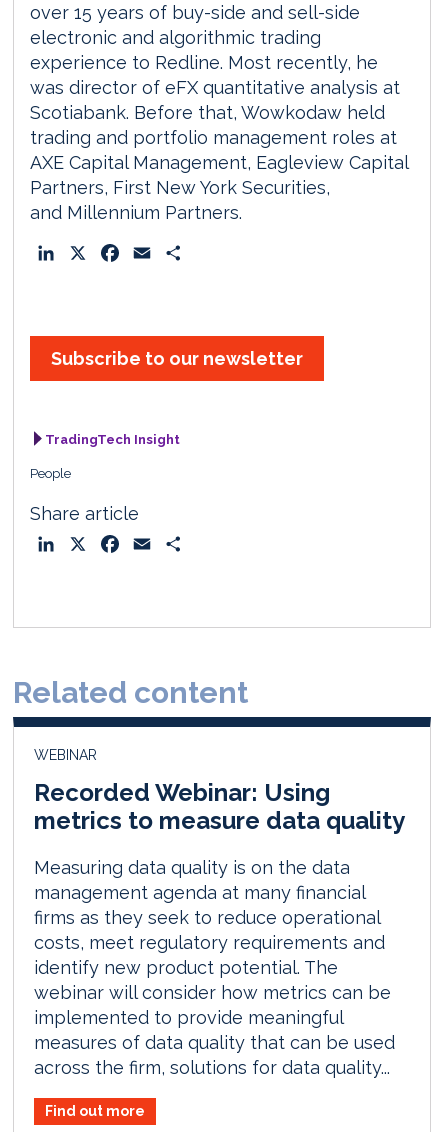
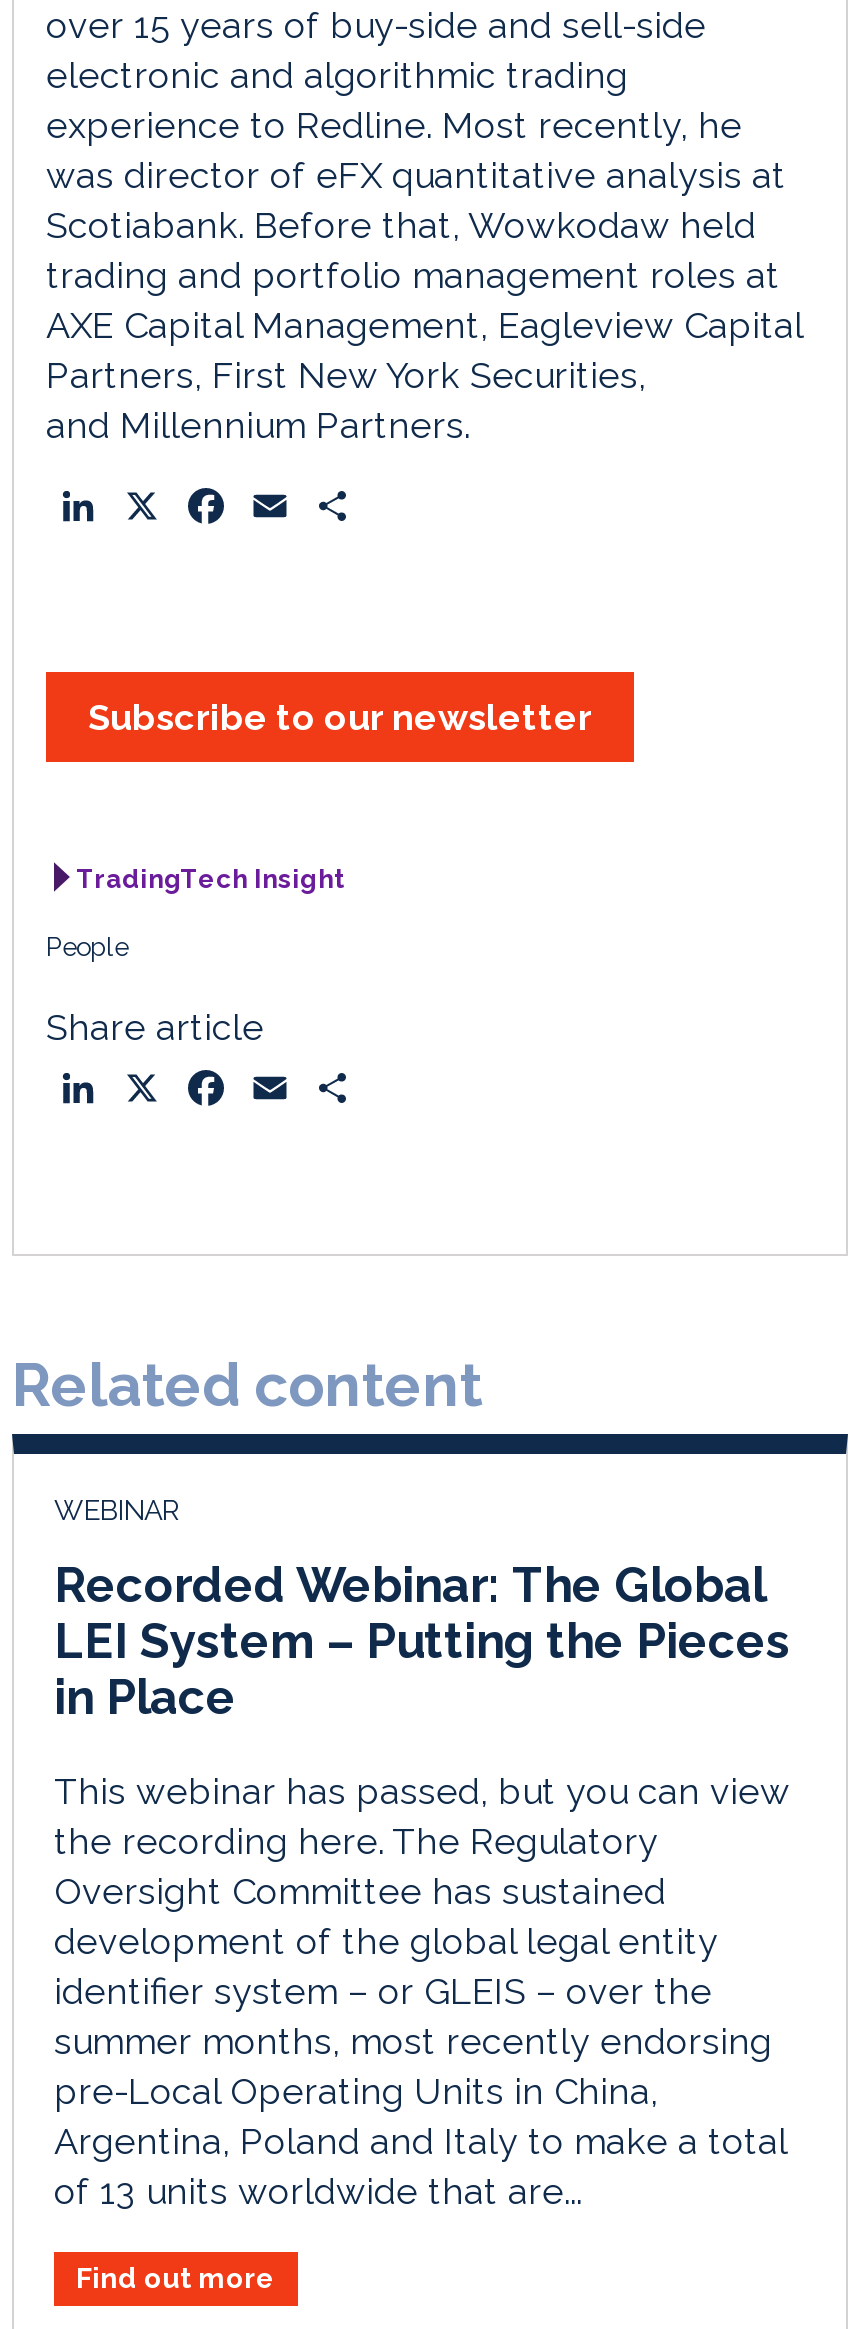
[34,778,405,835] Recorded Webinar: Using | metrics to measure data quality -> [54,1556,790,1726] Recorded Webinar: The Global | LEI System – Putting the Pieces | in Place
[34,857,395,1078] Measuring data quality is on the data | management agenda at many financial | firms as they seek to reduce operational | costs, meet regulatory requirements and | identify new product potential. The | webinar will consider how metrics can be | implemented to provide meaningful | measures of data quality that can be used | across the firm, solutions for data quality... -> [54,1770,790,2212] This webinar has passed, but you can view | the recording here. The Regulatory | Oversight Committee has sustained | development of the global legal entity | identifier system – or GLEIS – over the | summer months, most recently endorsing | pre-Local Operating Units in China, | Argentina, Poland and Italy to make a total | of 13 units worldwide that are...

